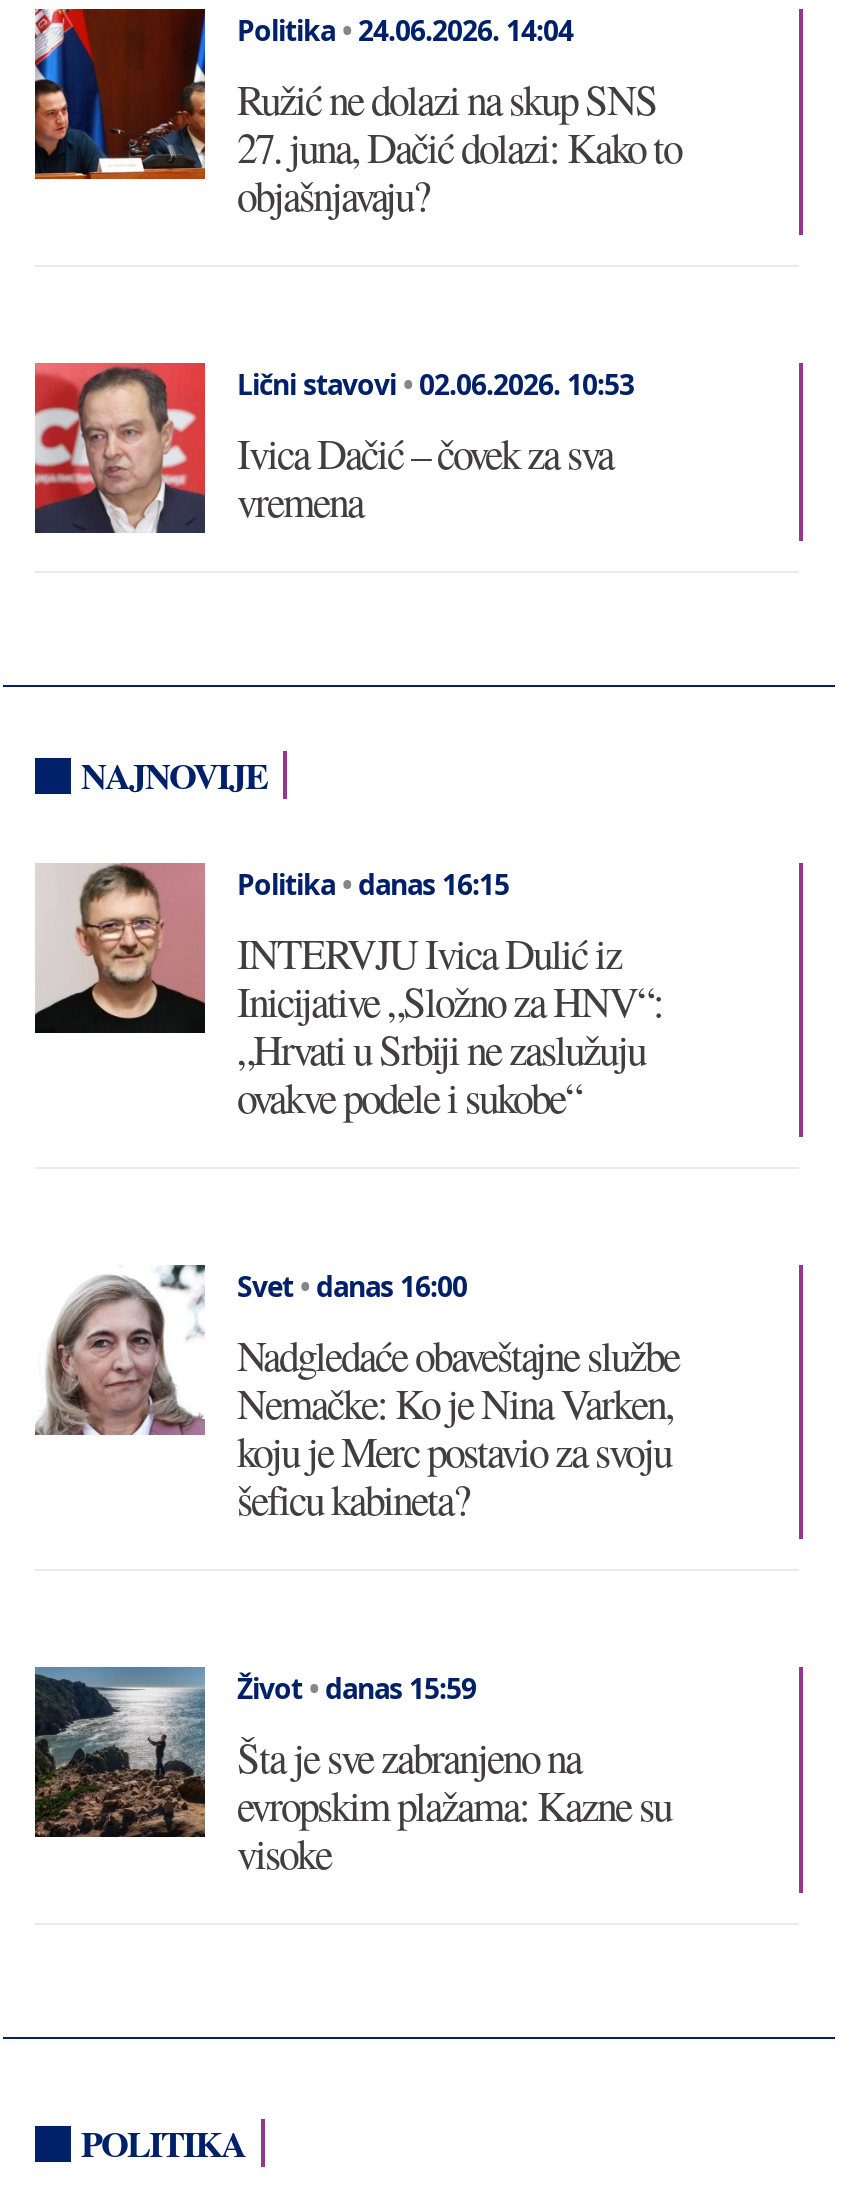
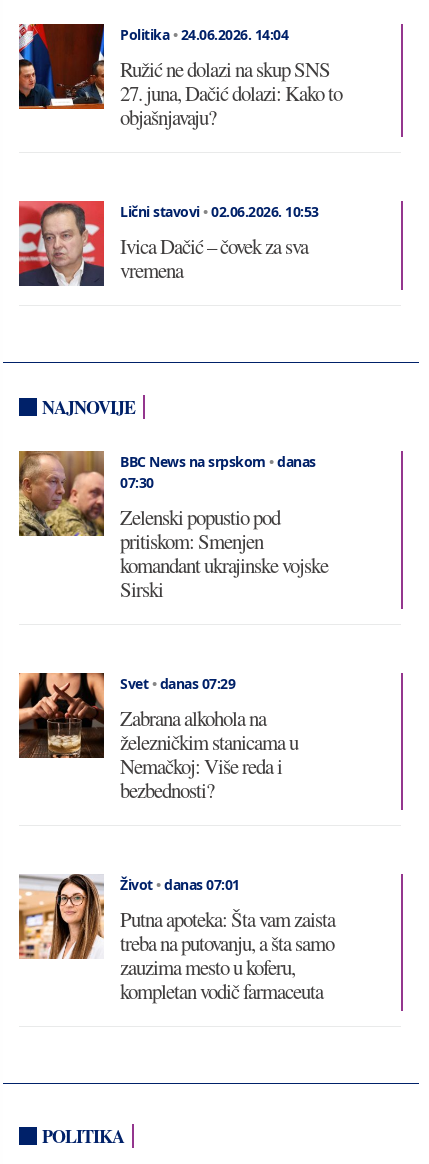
[33,863,663,1125] [image] | Politika • danas 16:15 | INTERVJU Ivica Dulić iz | Inicijative „Složno za HNV“: | „Hrvati u Srbiji ne zaslužuju | ovakve podele i sukobe“ -> [18,450,328,603] [image] | BBC News na srpskom • danas | 07:30 | Zelenski popustio pod | pritiskom: Smenjen | komandant ukrajinske vojske | Sirski
[35,1263,679,1527] [image] | Svet • danas 16:00 | Nadgledaće obaveštajne službe | Nemačke: Ko je Nina Varken, | koju je Merc postavio za svoju | šeficu kabineta? -> [18,672,298,804] [image] | Svet • danas 07:29 | Zabrana alkohola na | železničkim stanicama u | Nemačkoj: Više reda i | bezbednosti?
[33,1665,671,1881] [image] | Život • danas 15:59 | Šta je sve zabranjeno na | evropskim plažama: Kazne su | visoke -> [18,874,335,1005] [image] | Život • danas 07:01 | Putna apoteka: Šta vam zaista | treba na putovanju, a šta samo | zauzima mesto u koferu, | kompletan vodič farmaceuta

